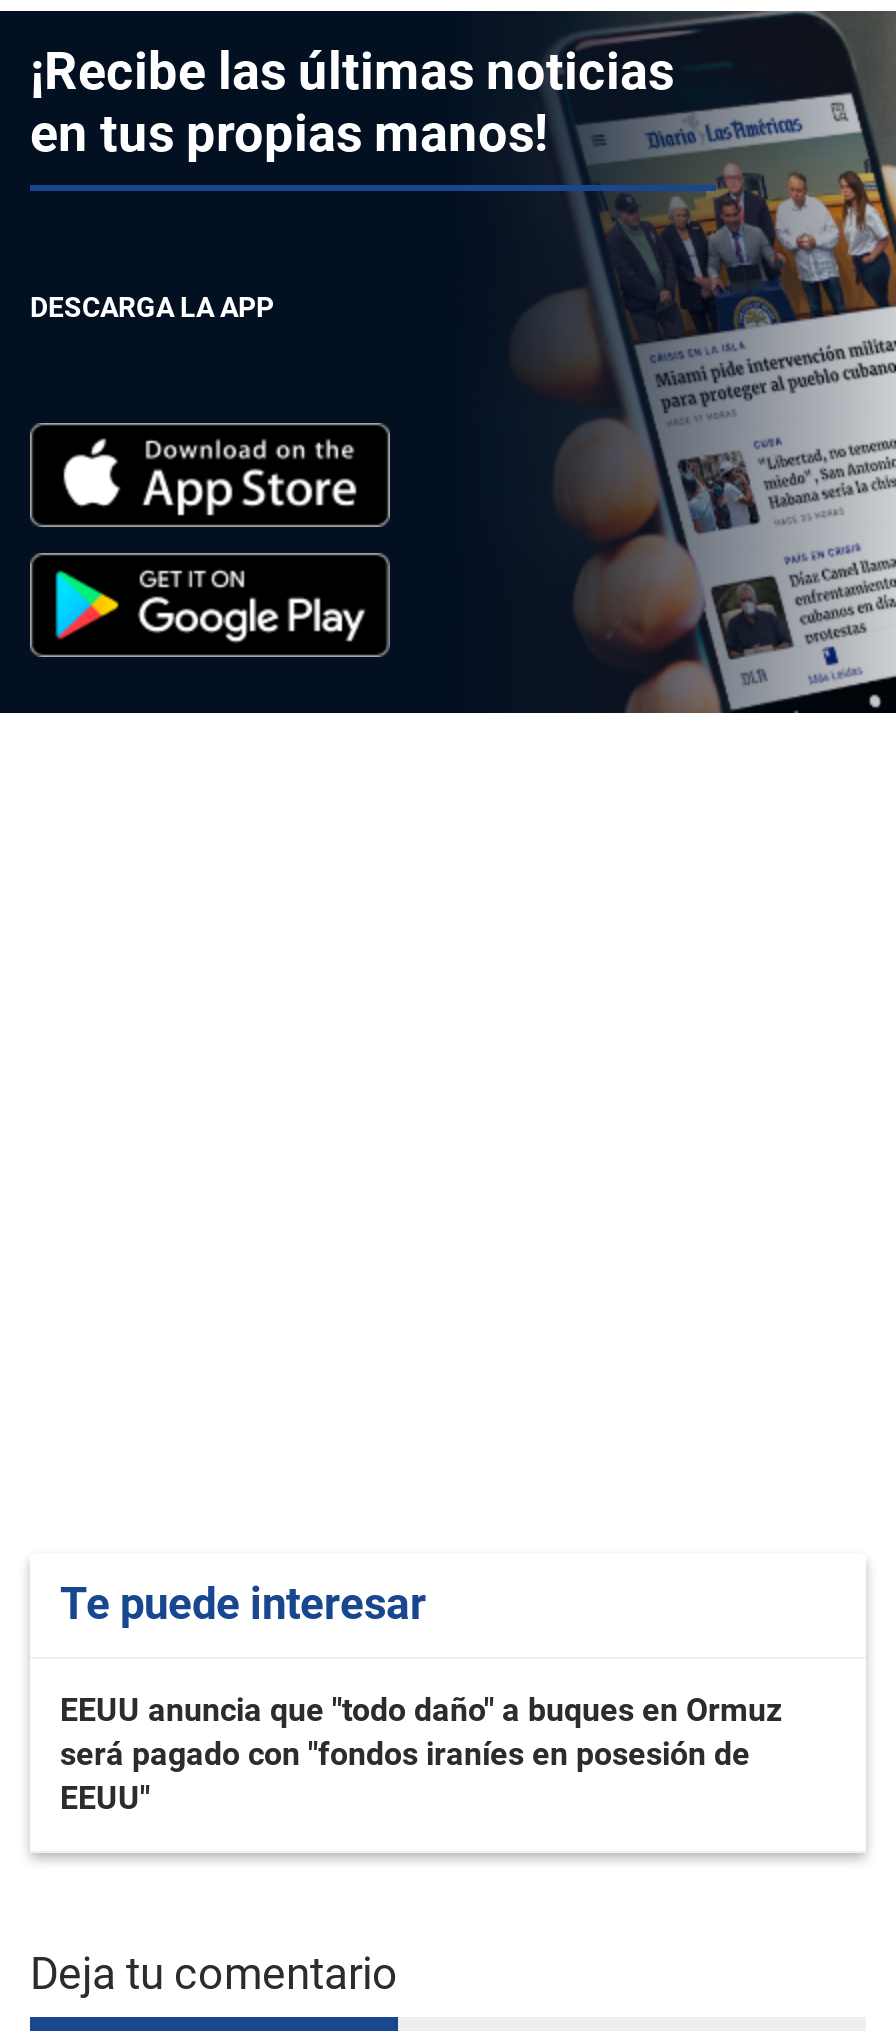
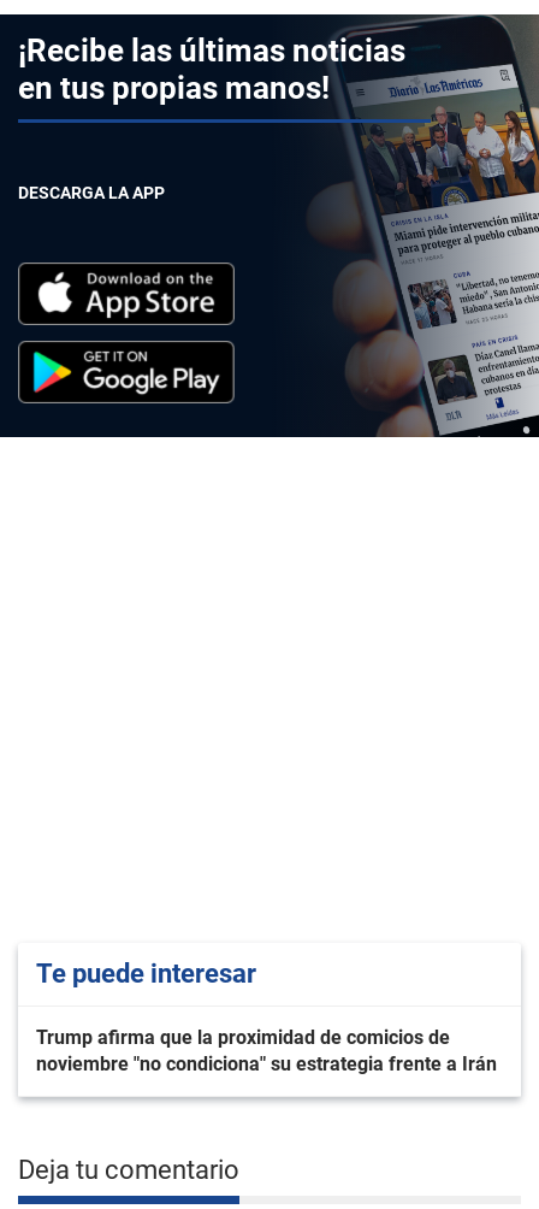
[60,1691,782,1817] EEUU anuncia que "todo daño" a buques en Ormuz | será pagado con "fondos iraníes en posesión de | EEUU" -> [36,1026,497,1075] Trump afirma que la proximidad de comicios de | noviembre "no condiciona" su estrategia frente a Irán

